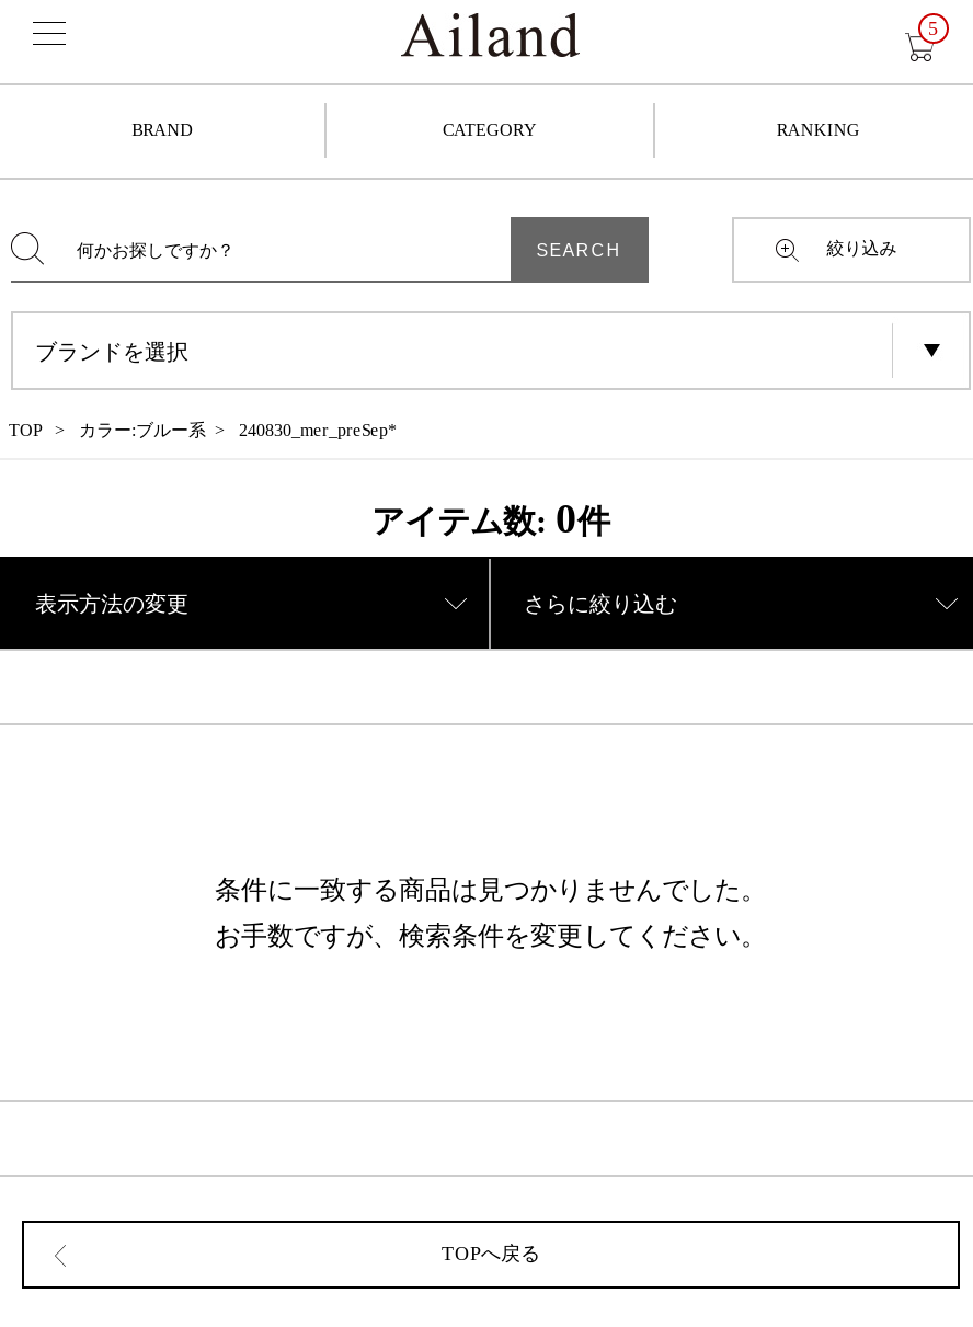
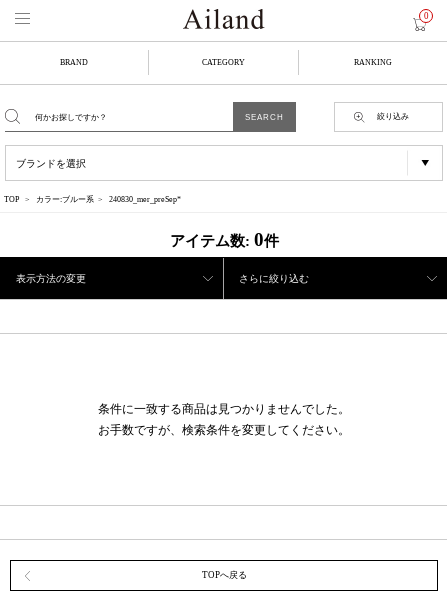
[928,18,939,39] 5 -> [423,11,428,21] 0

